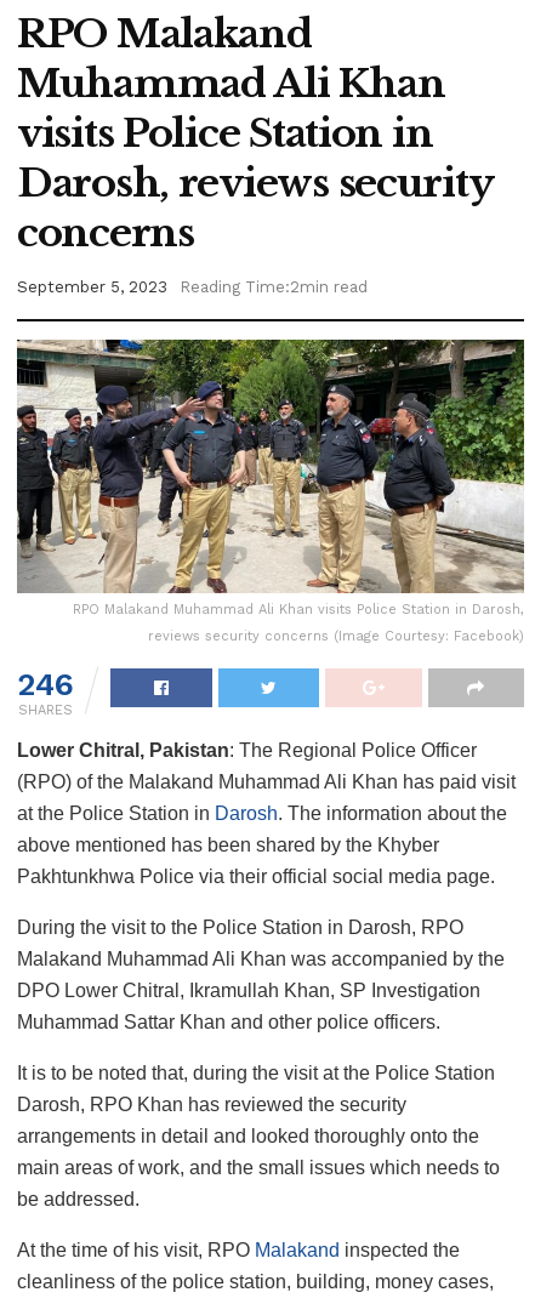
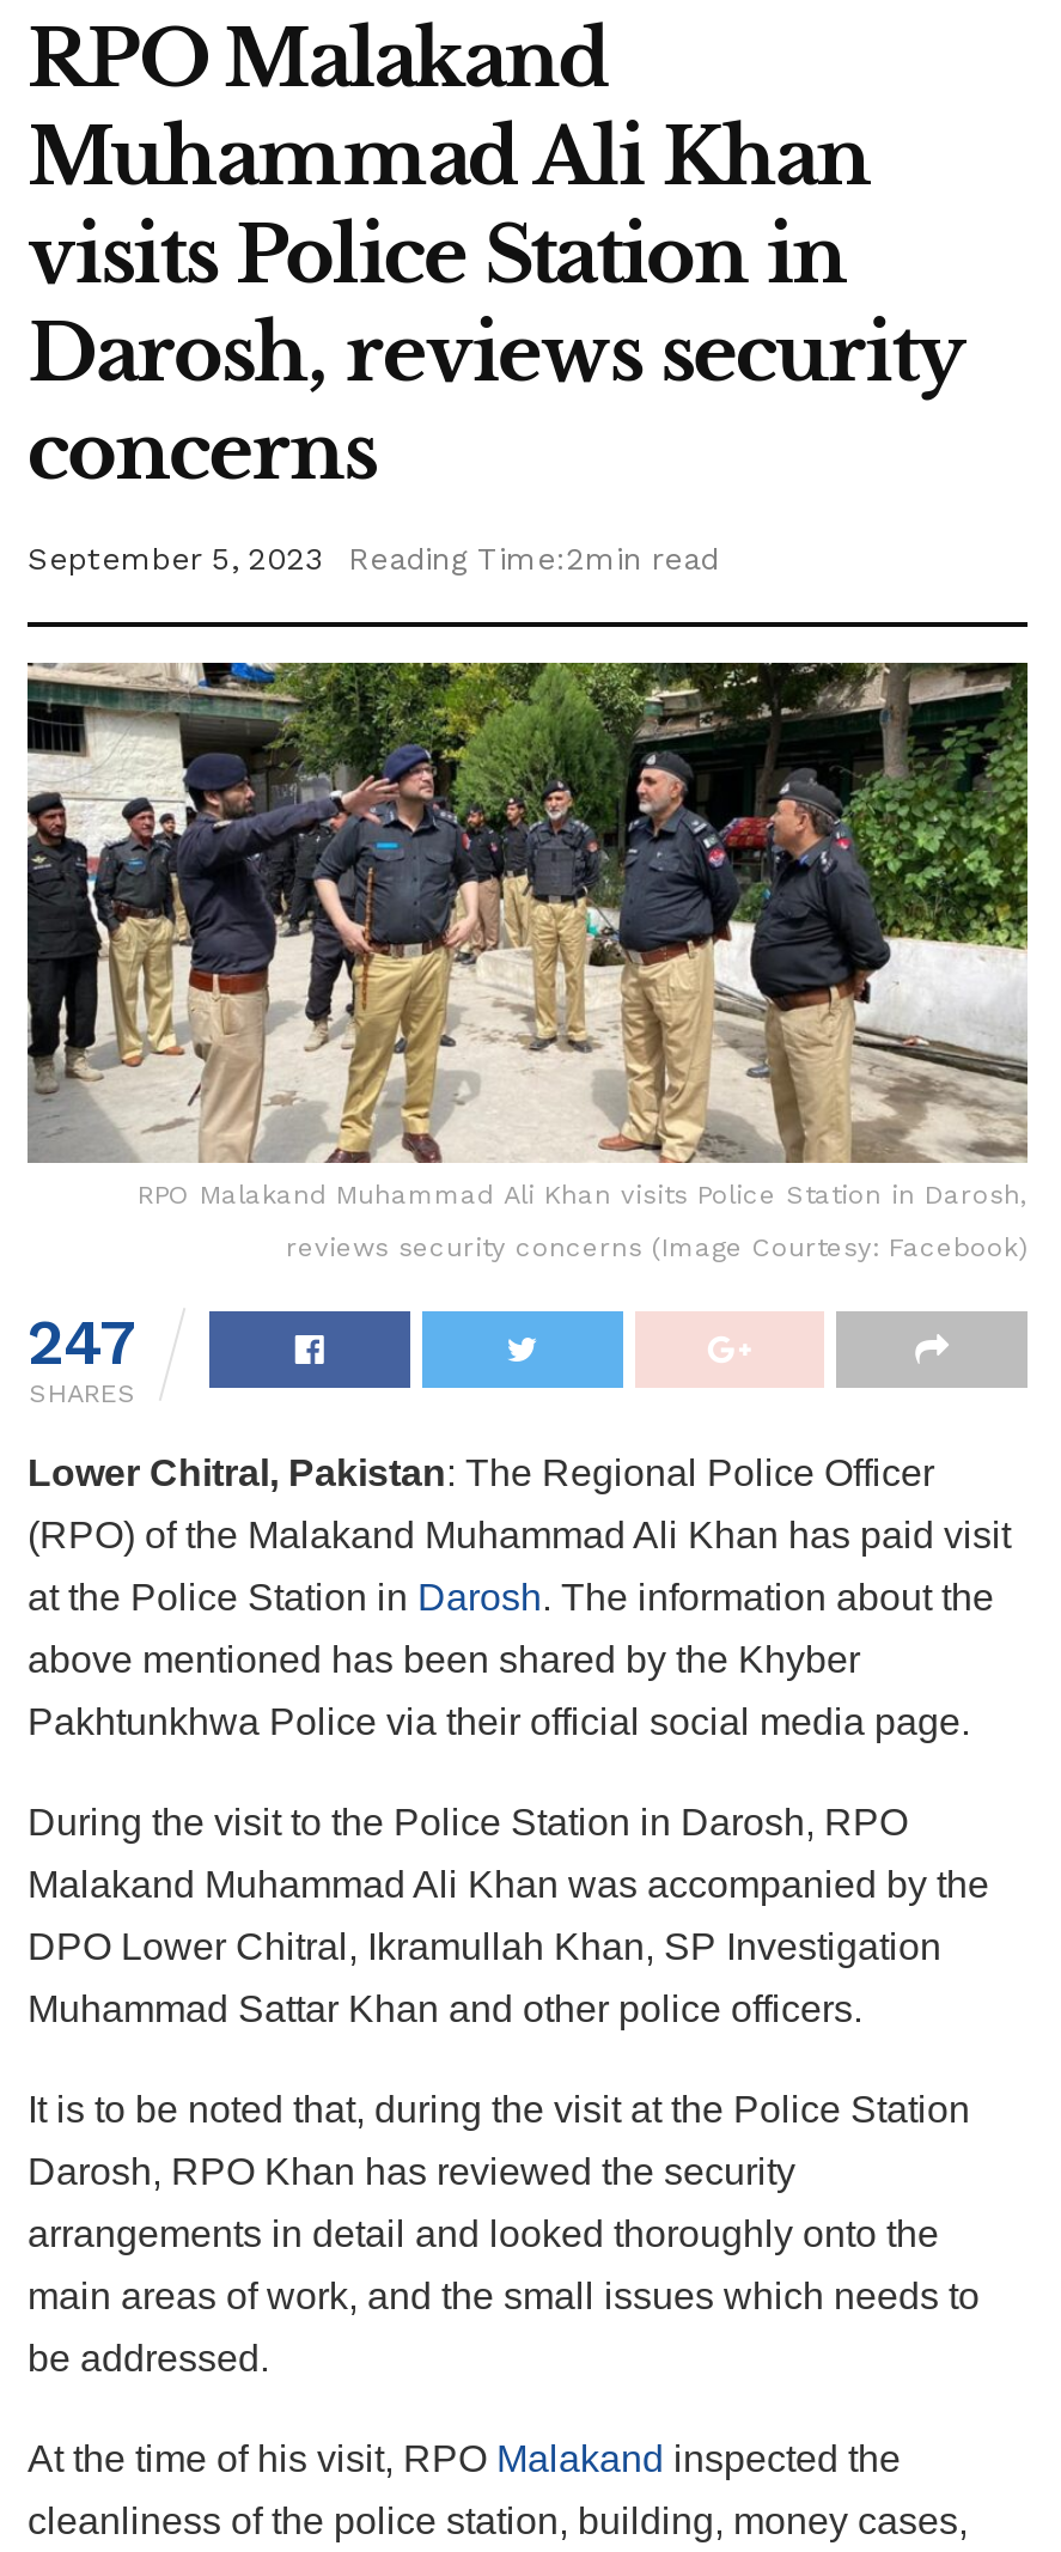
[17,666,74,702] 246 -> [28,1306,138,1378] 247

